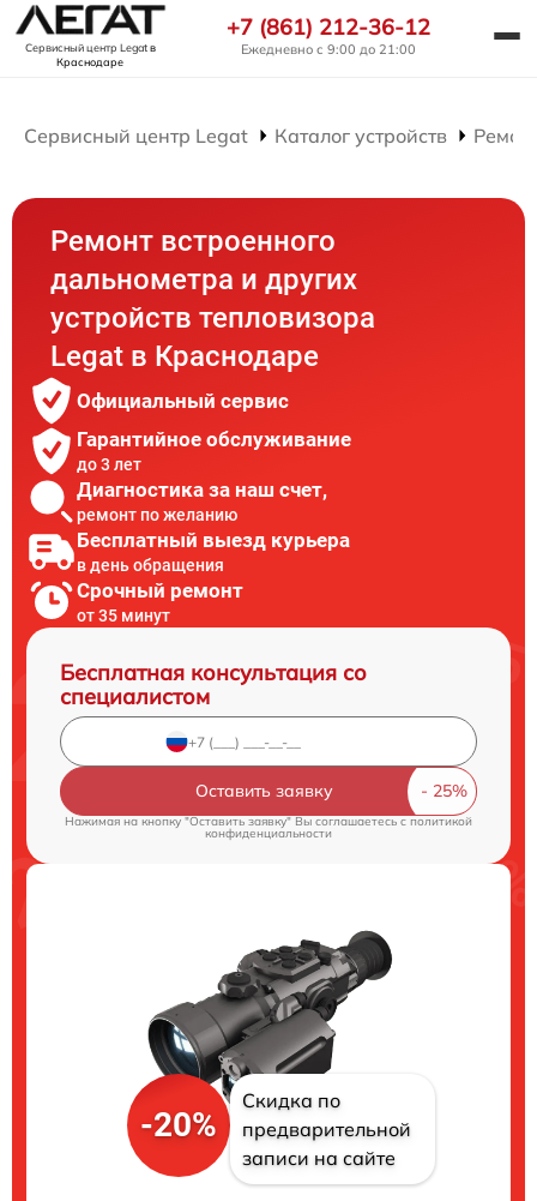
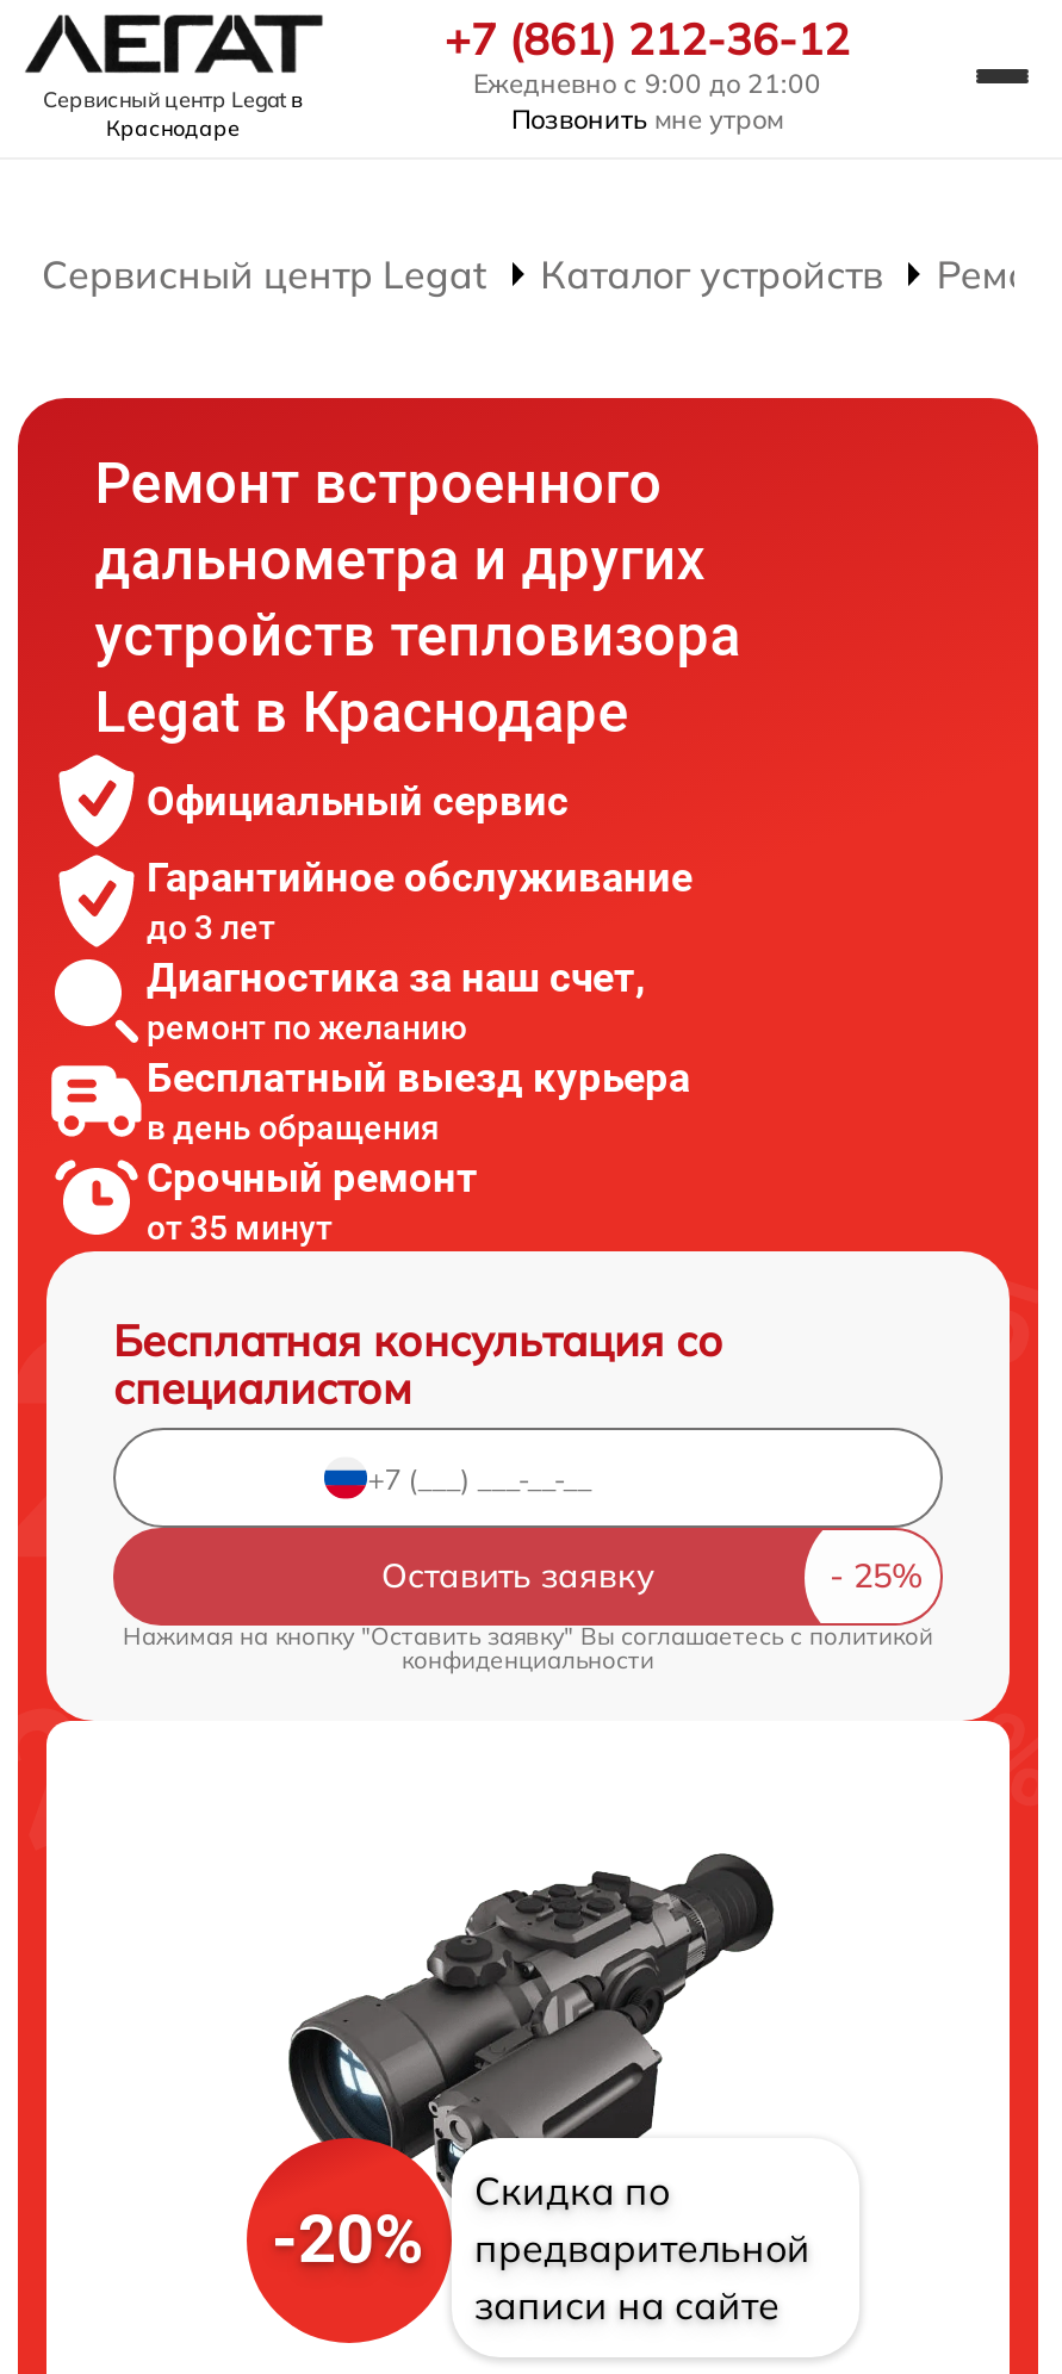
none -> [511,103,783,136] Позвонить мне утром

